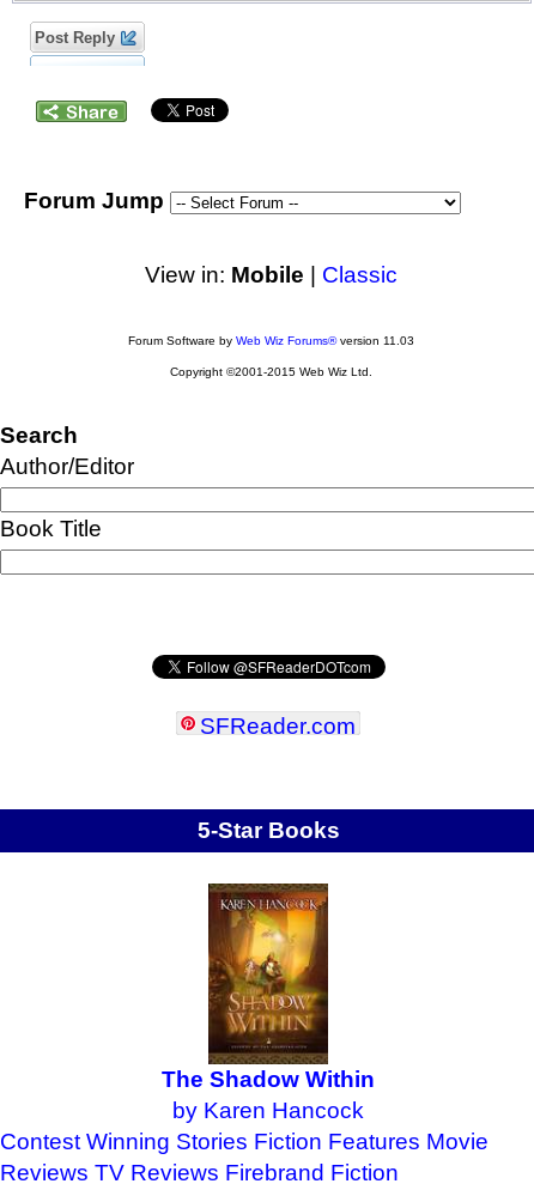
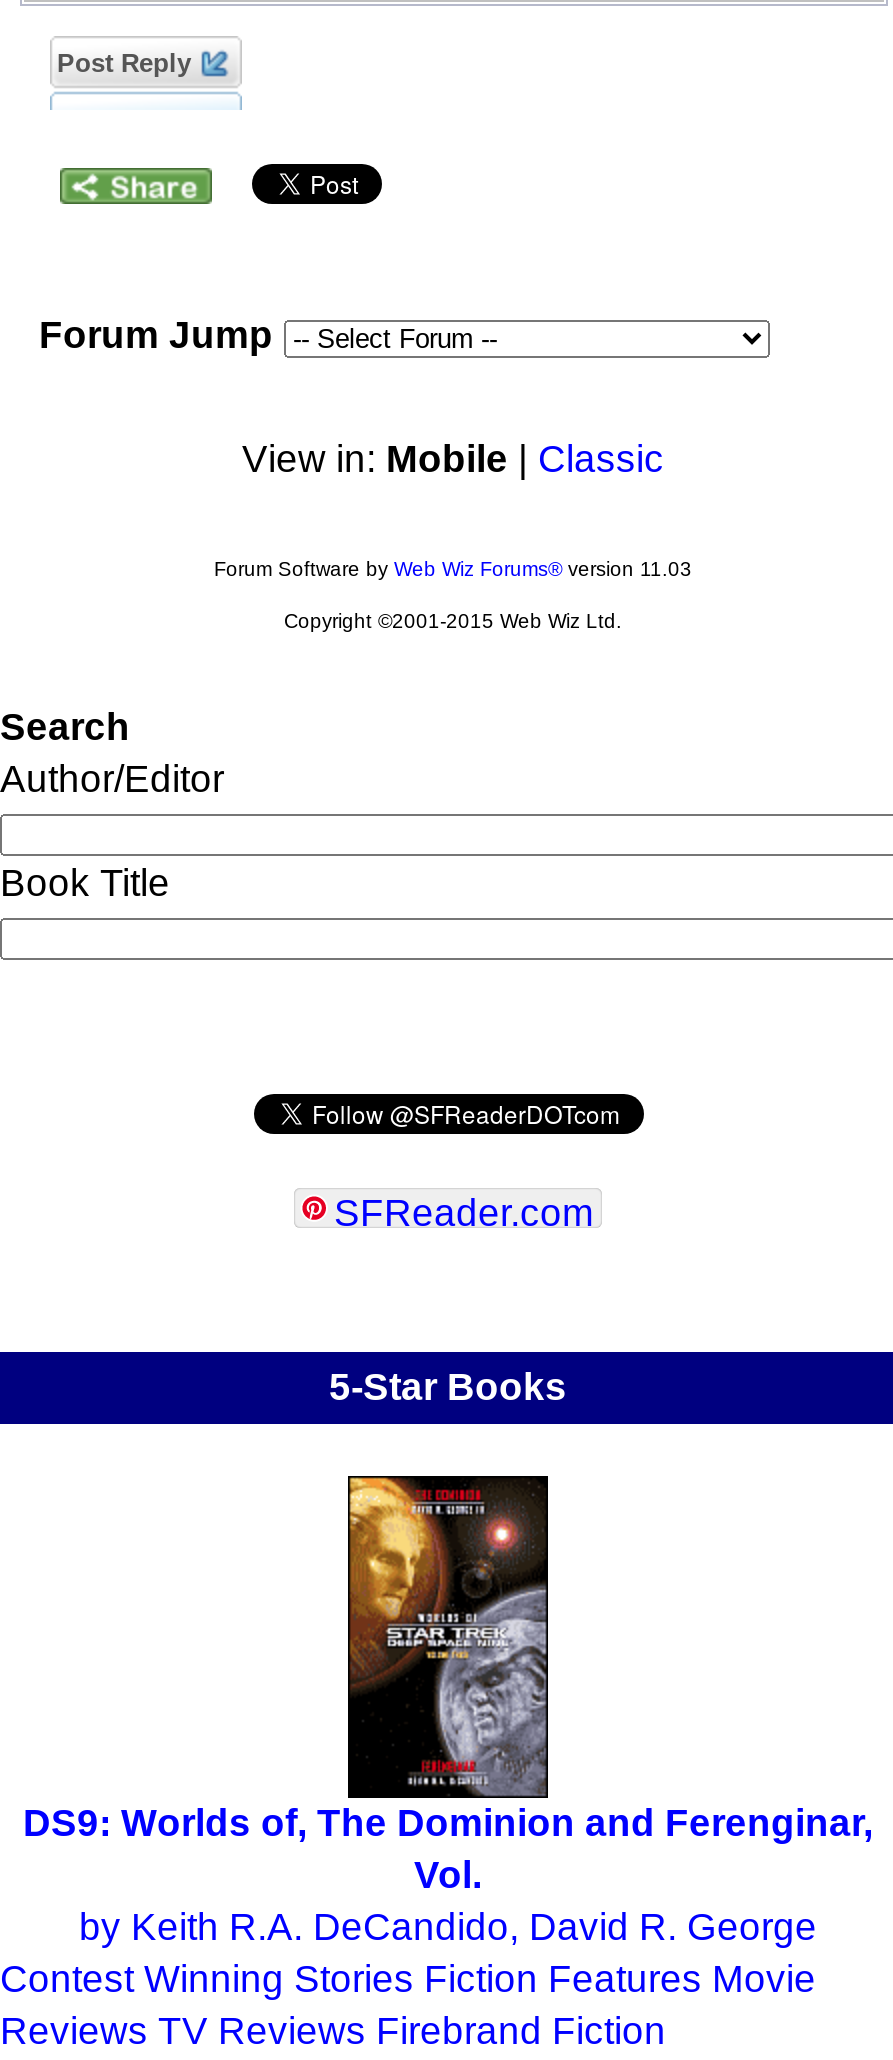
[162,884,375,1123] [image] | The Shadow Within | by Karen Hancock -> [23,1476,873,1949] [image] | DS9: Worlds of, The Dominion and Ferenginar, | Vol. | by Keith R.A. DeCandido, David R. George

